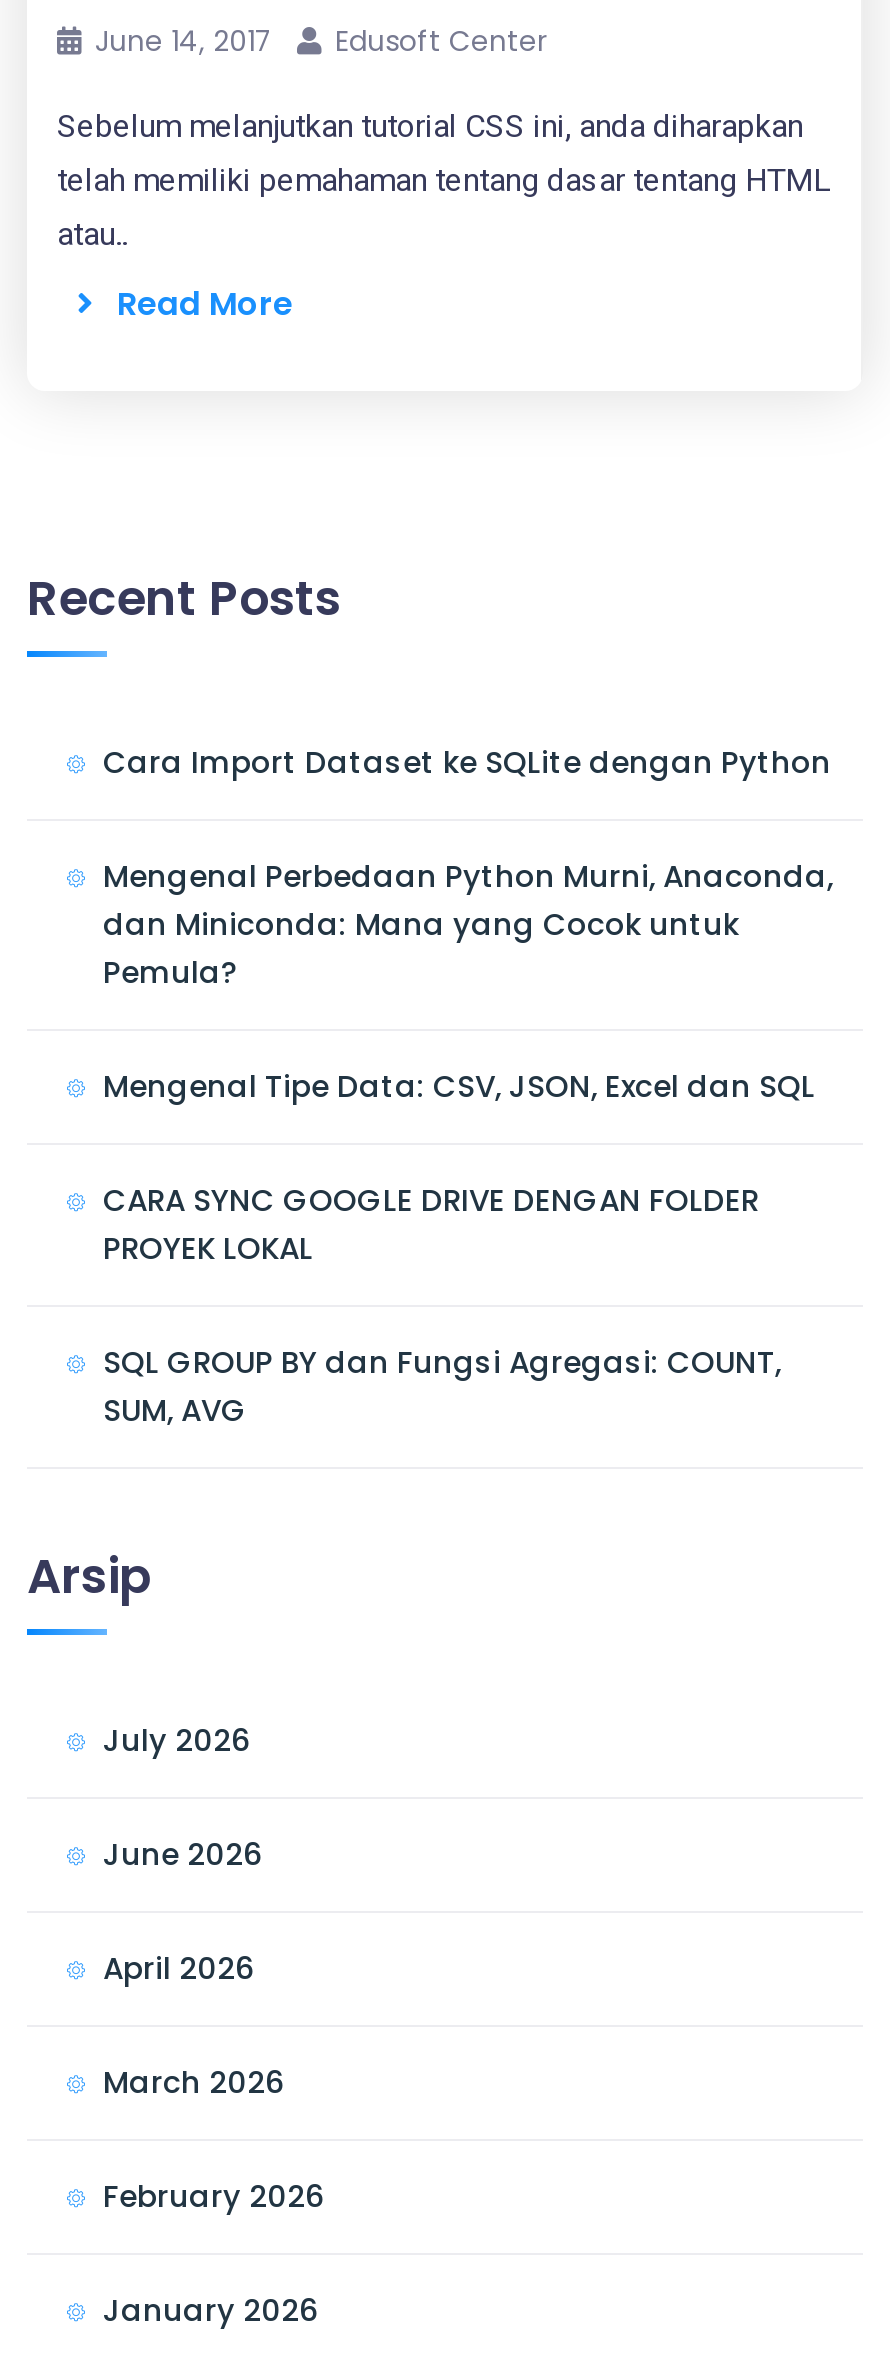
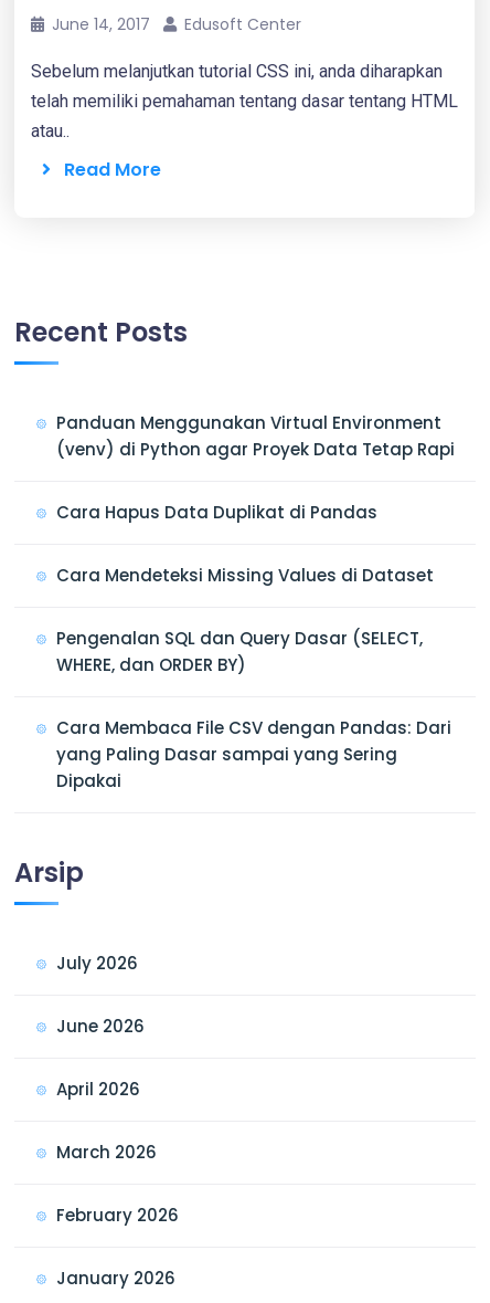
[103,741,831,783] Cara Import Dataset ke SQLite dengan Python -> [56,411,455,461] Panduan Menggunakan Virtual Environment | (venv) di Python agar Proyek Data Tetap Rapi
[103,855,833,993] Mengenal Perbedaan Python Murni, Anaconda, | dan Miniconda: Mana yang Cocok untuk | Pemula? -> [56,501,377,524] Cara Hapus Data Duplikat di Pandas
[103,1065,815,1107] Mengenal Tipe Data: CSV, JSON, Excel dan SQL -> [56,564,434,587] Cara Mendeteksi Missing Values di Dataset
[103,1179,759,1269] CARA SYNC GOOGLE DRIVE DENGAN FOLDER | PROYEK LOKAL -> [56,627,423,676] Pengenalan SQL dan Query Dasar (SELECT, | WHERE, dan ORDER BY)
[103,1341,781,1431] SQL GROUP BY dan Fungsi Agregasi: COUNT, | SUM, AVG -> [56,716,451,792] Cara Membaca File CSV dengan Pandas: Dari | yang Paling Dasar sampai yang Sering | Dipakai

